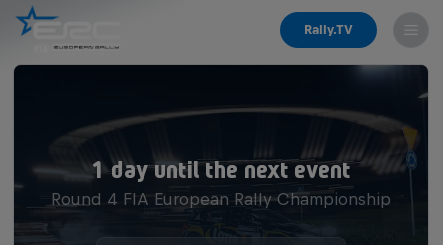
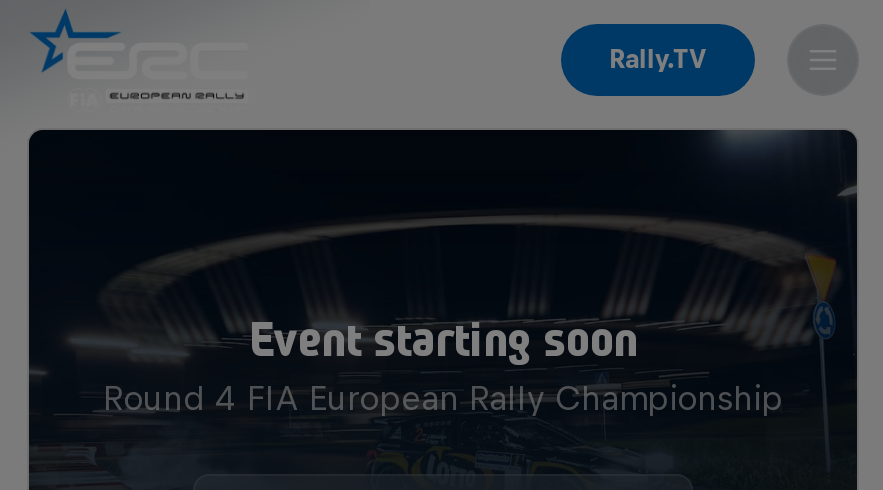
[91,159,350,182] 1 day until the next event -> [249,319,637,365] Event starting soon

